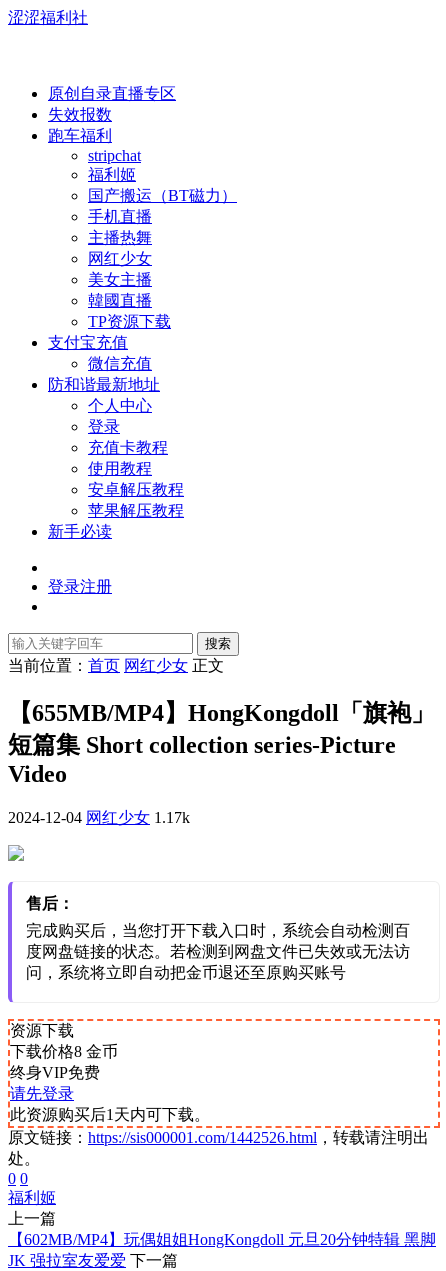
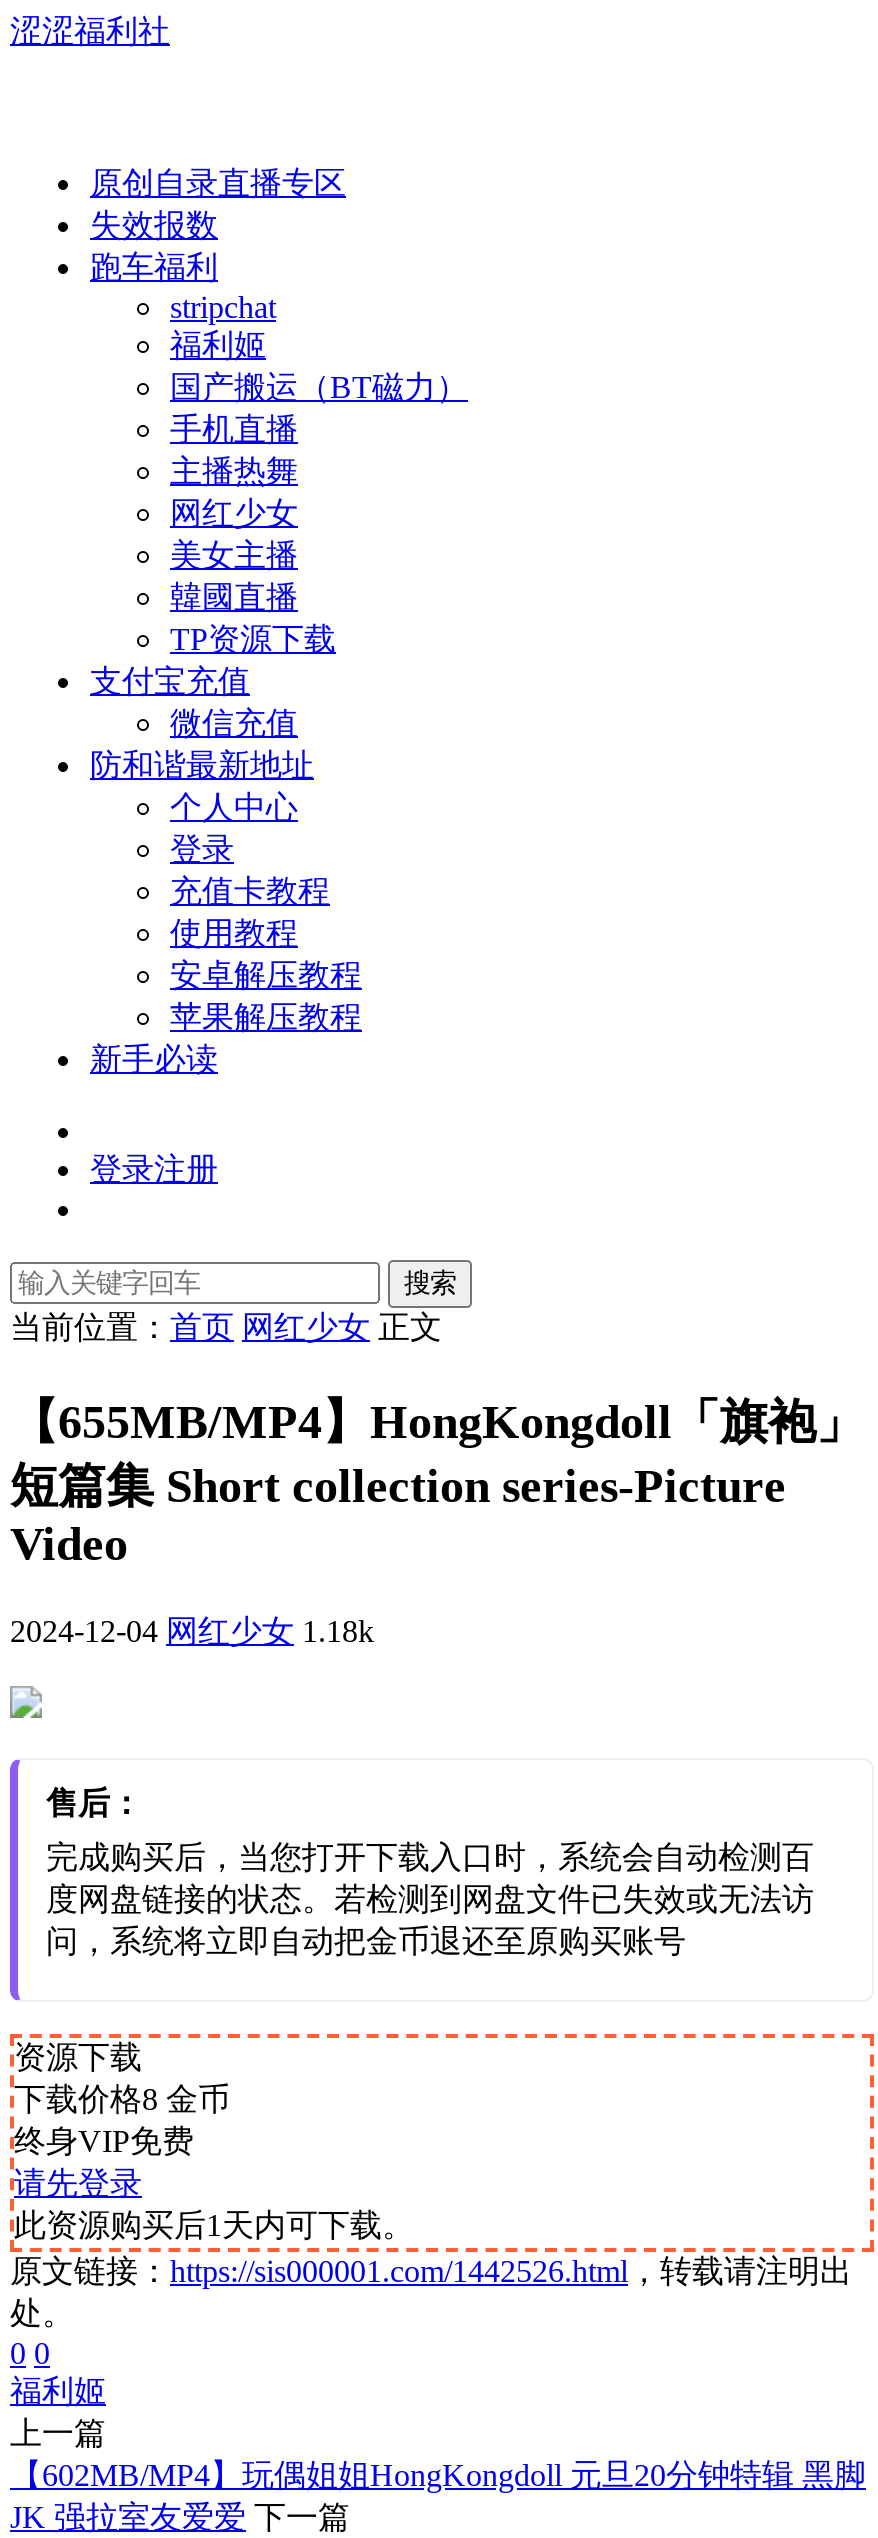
[8,809,190,826] 2024-12-04 网红少女 1.17k -> [10,1614,374,1648] 2024-12-04 网红少女 1.18k

